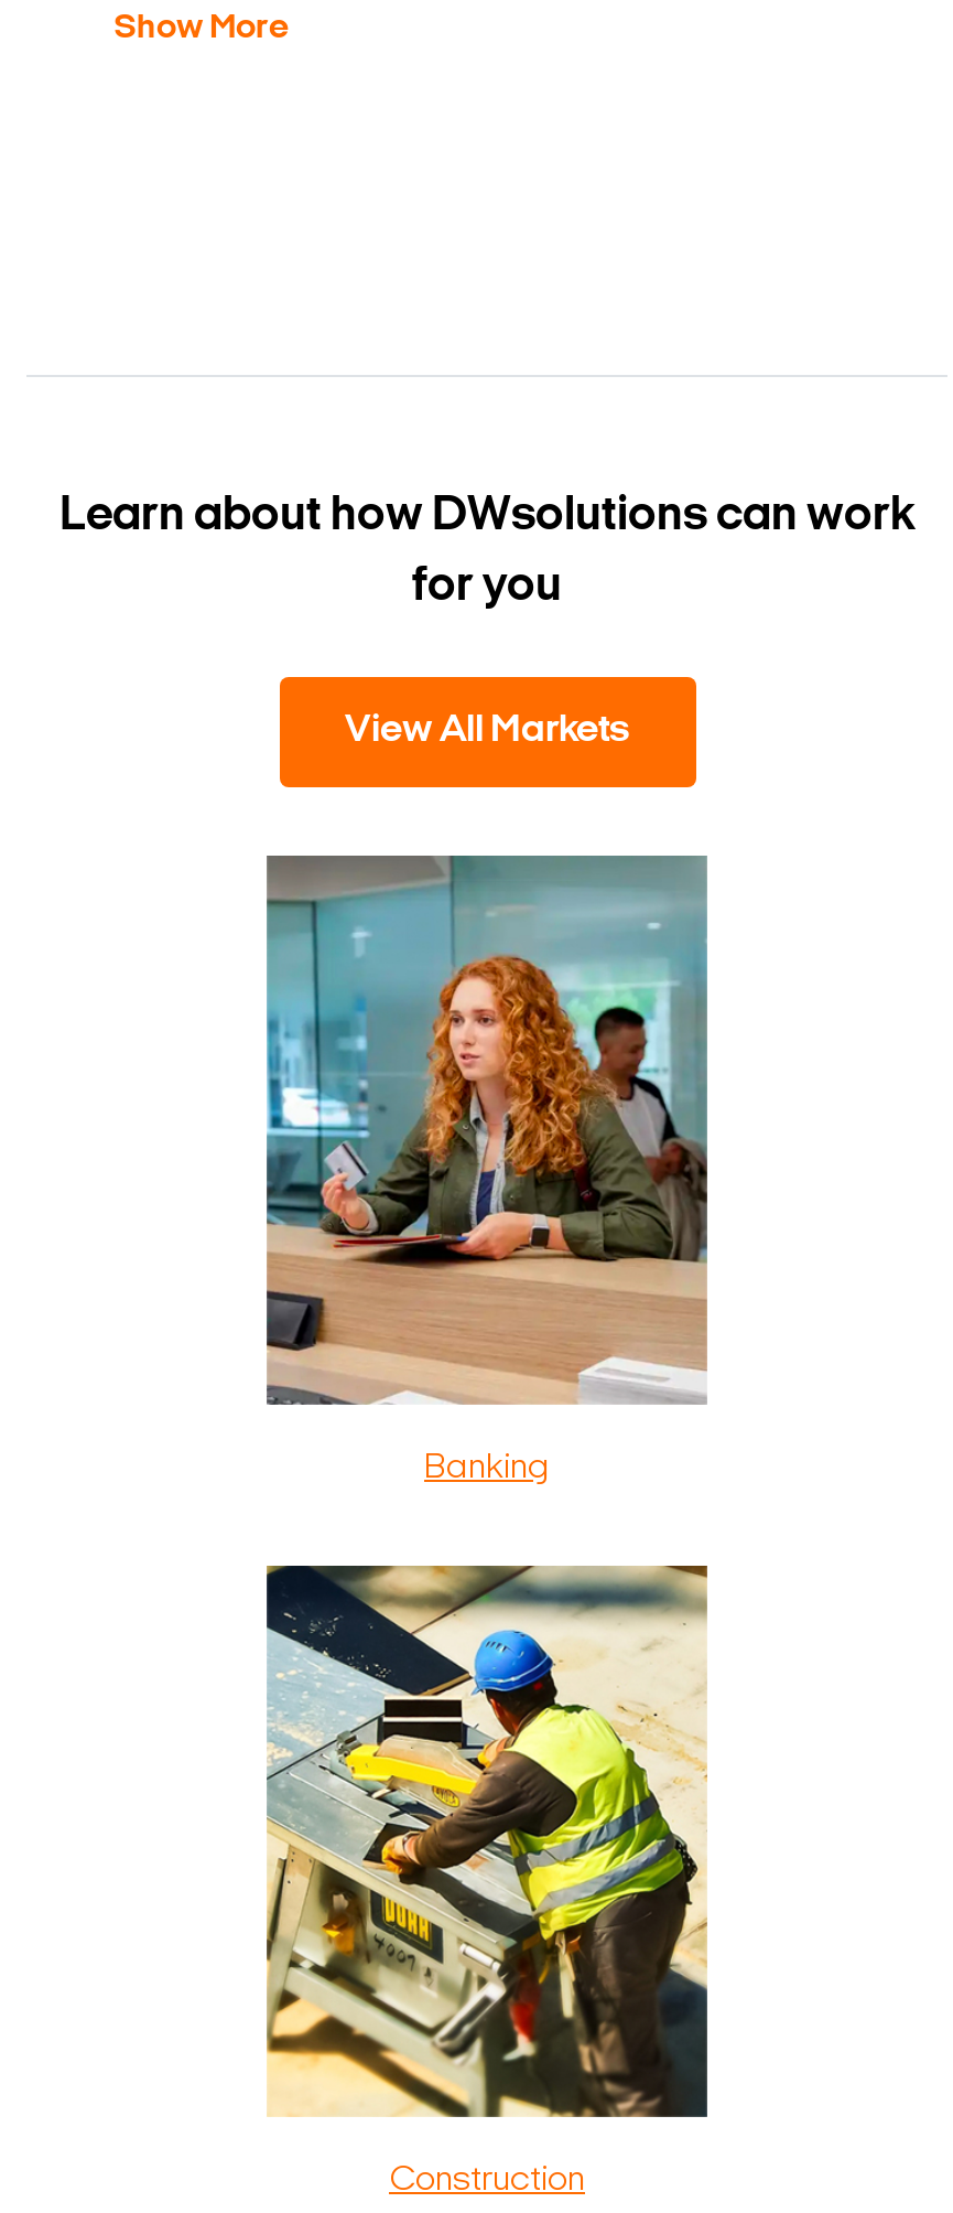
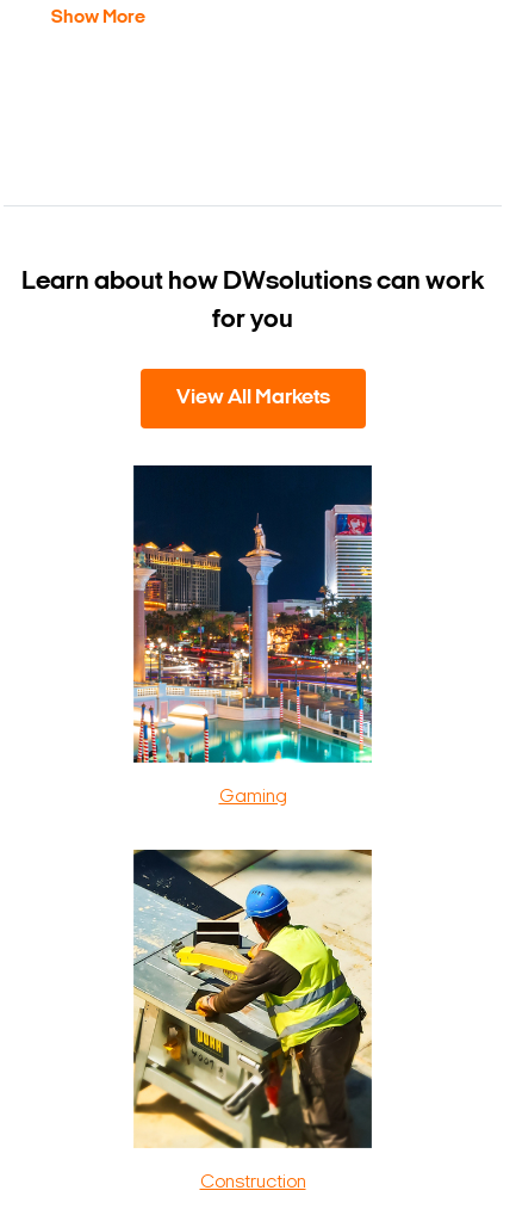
[264,853,710,1487] [image] | Banking -> [132,464,373,807] [image] | Gaming

